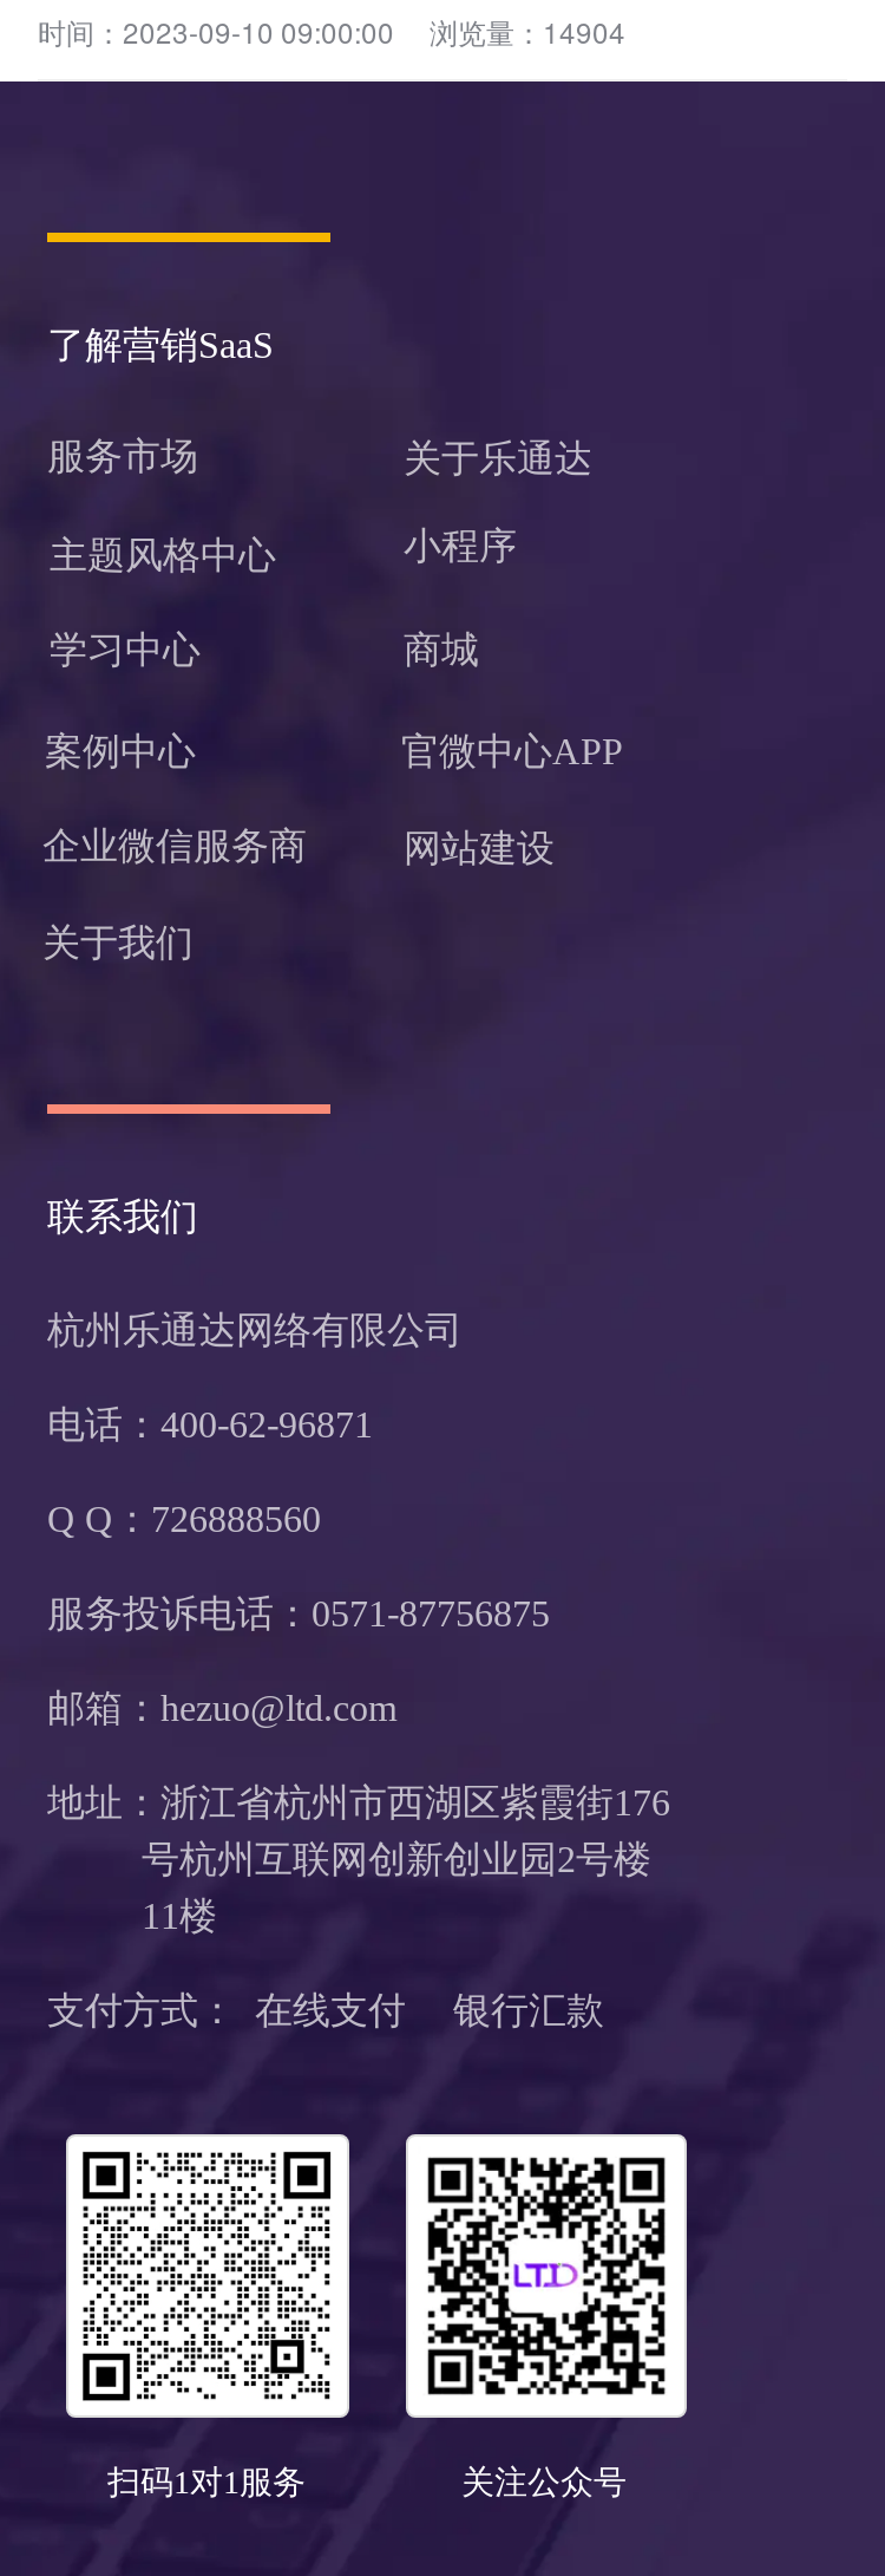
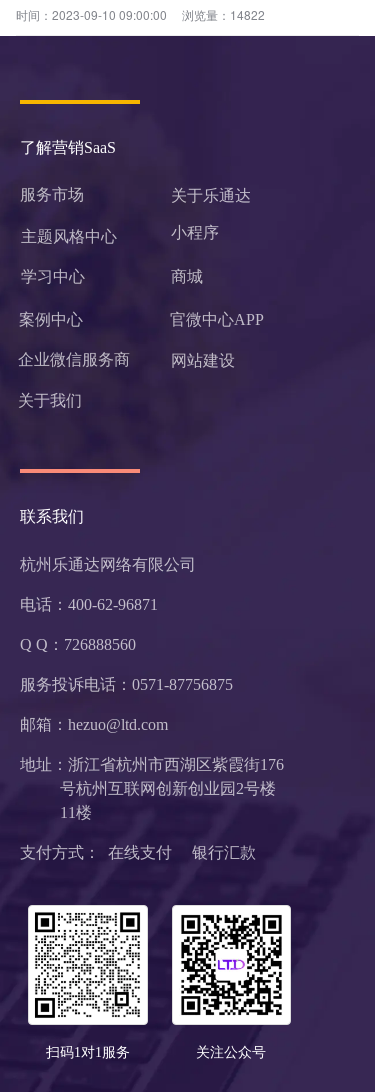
[38,11,625,51] 时间：2023-09-10 09:00:00 浏览量：14904 -> [16,6,265,23] 时间：2023-09-10 09:00:00 浏览量：14822

